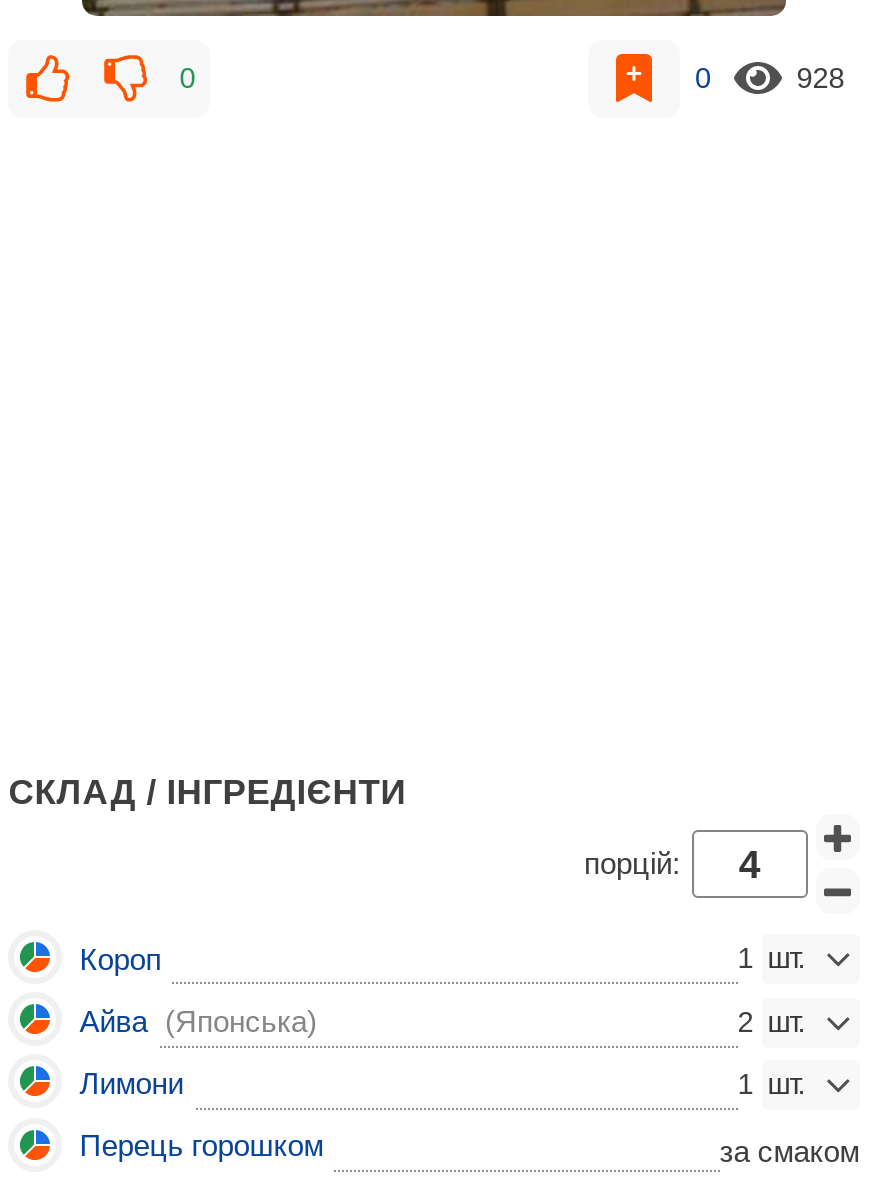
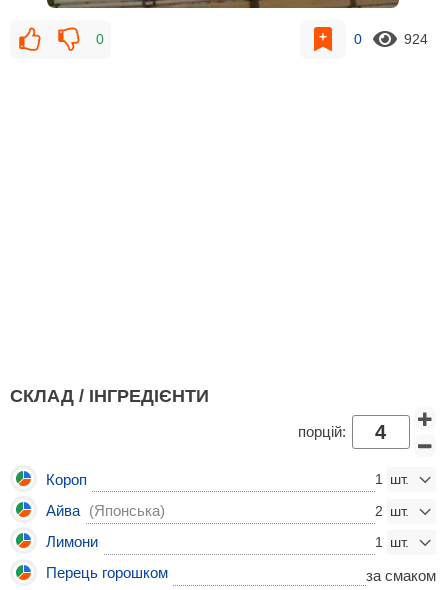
[796,62,844,94] 928 -> [404,31,428,47] 924

